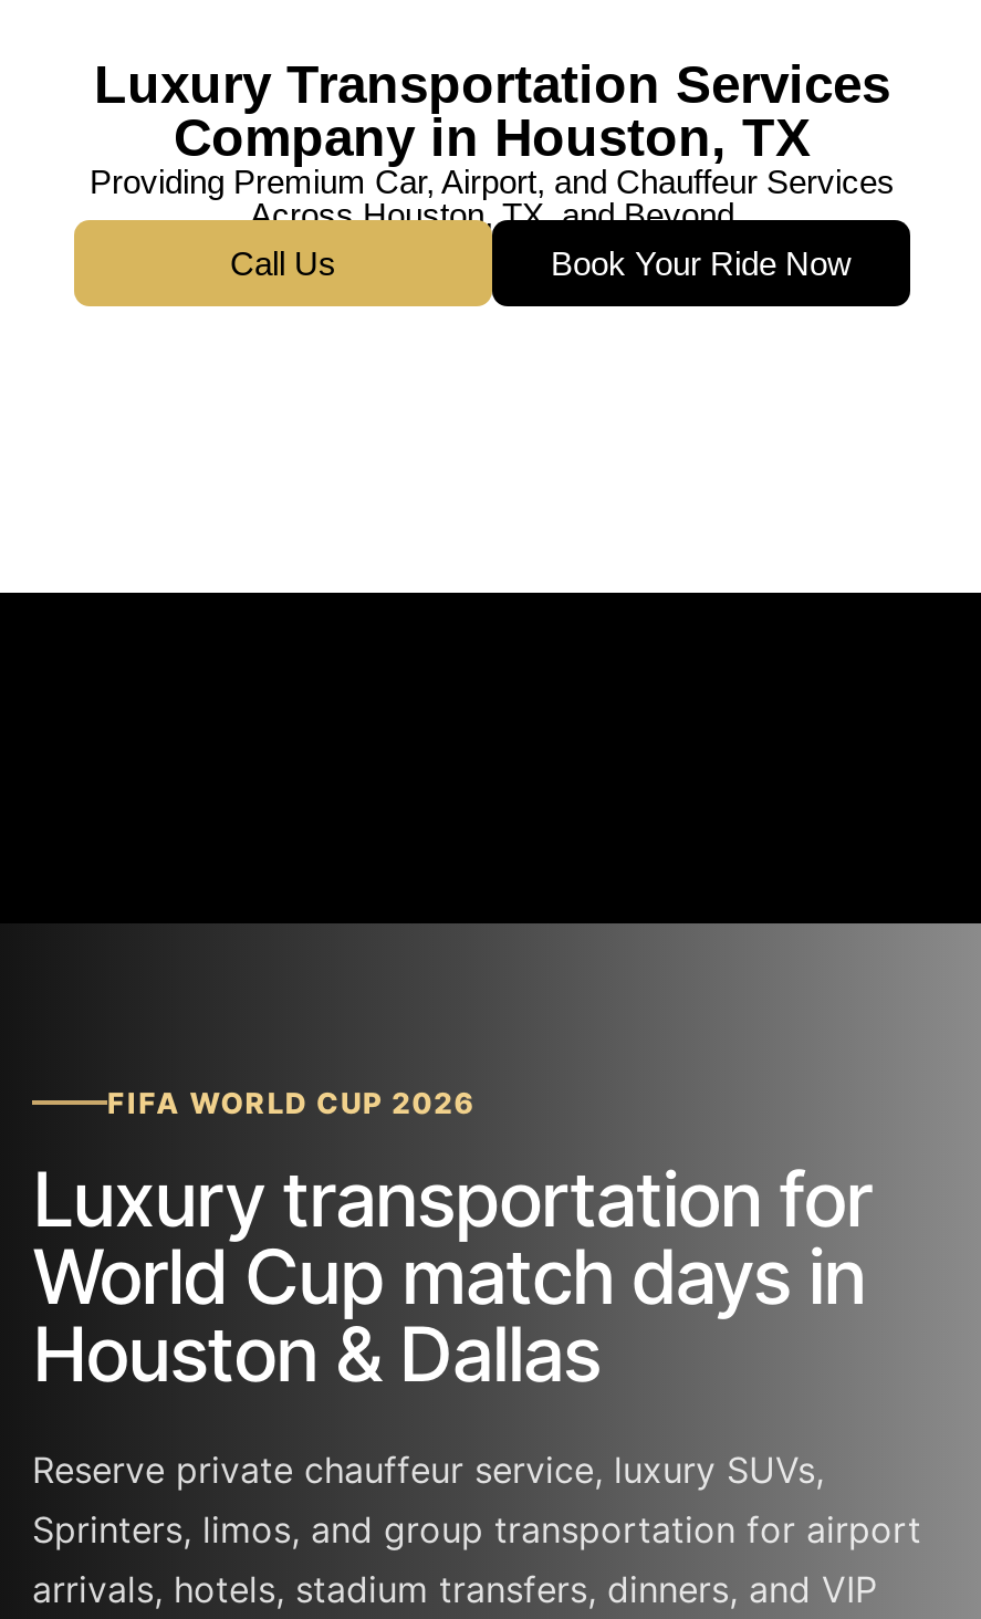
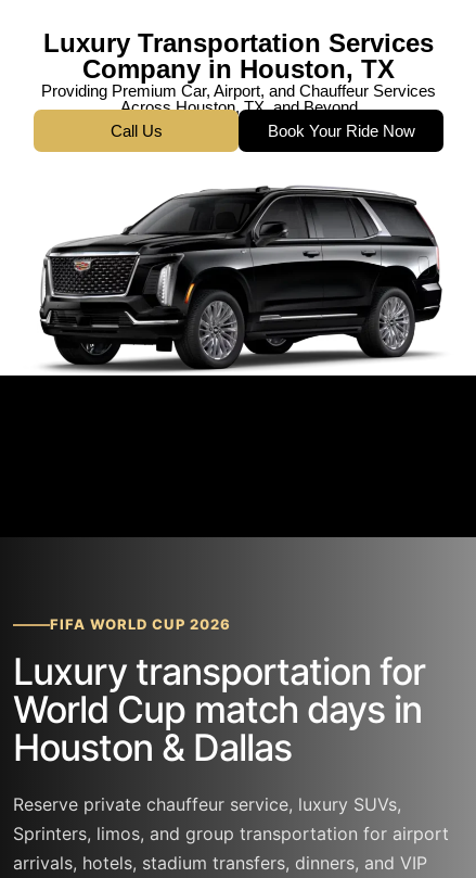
none -> [38,184,443,372] [image]

